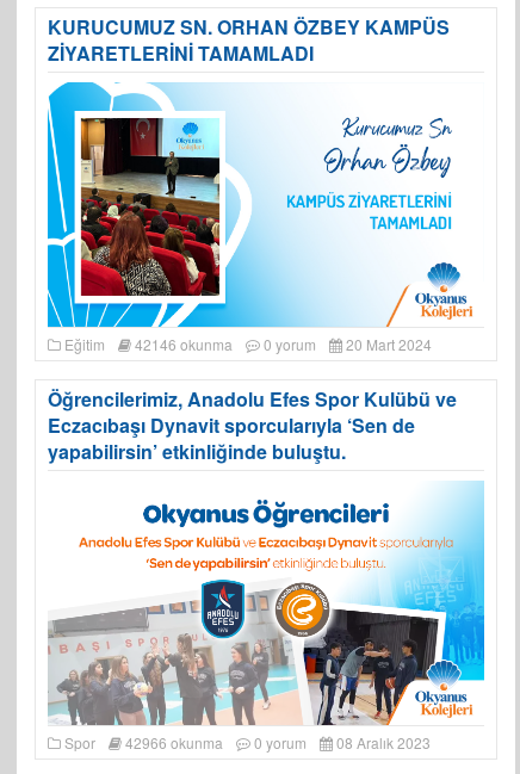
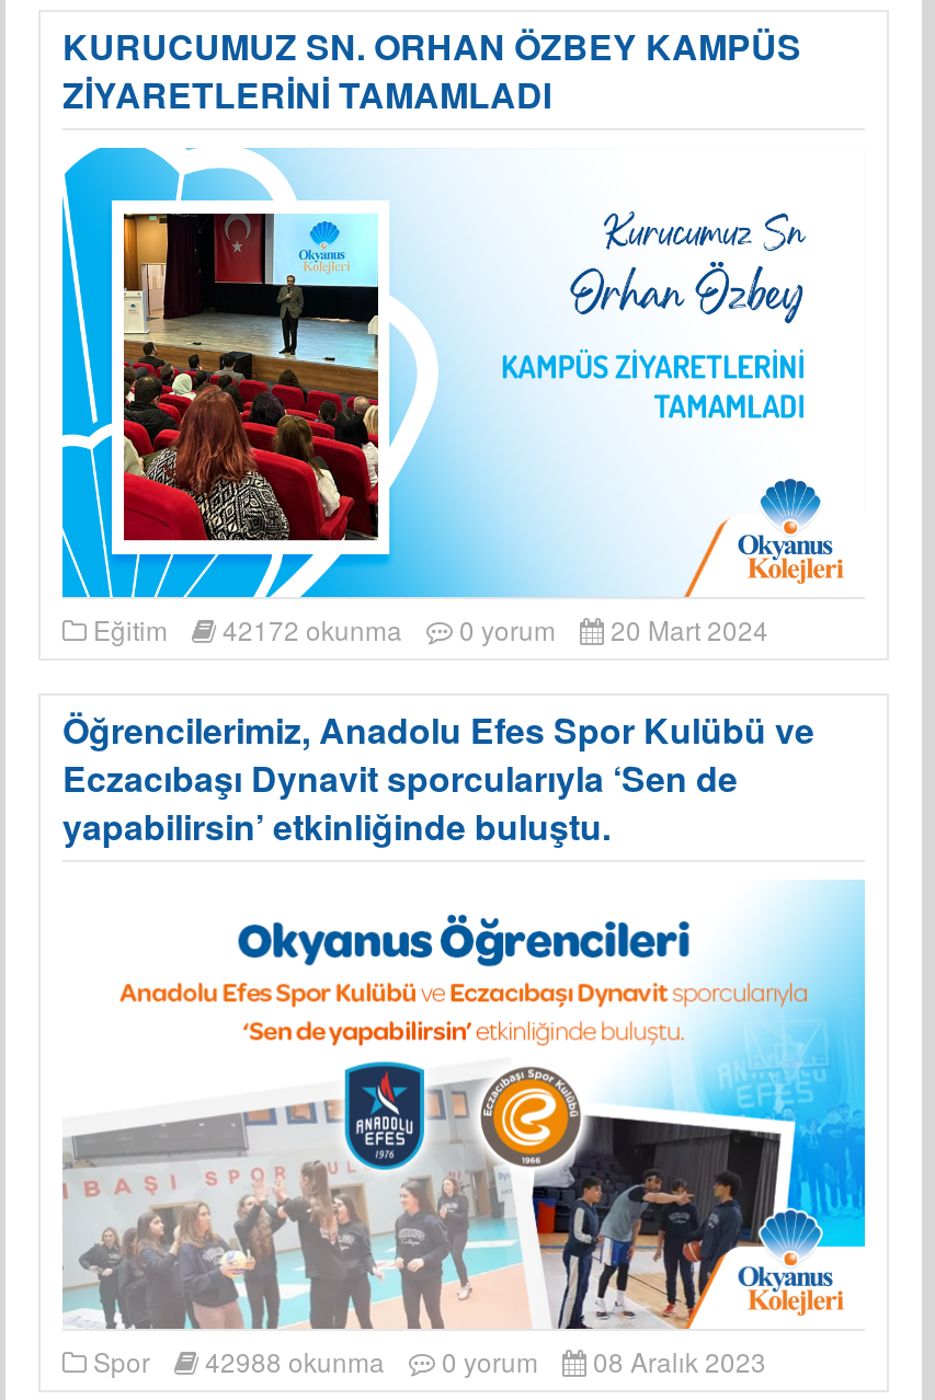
[61,333,432,354] Eğitim 42146 okunma 0 yorum 20 Mart 2024 -> [87,609,768,647] Eğitim 42172 okunma 0 yorum 20 Mart 2024
[61,732,431,752] Spor 42966 okunma 0 yorum 08 Aralık 2023 -> [87,1341,766,1379] Spor 42988 okunma 0 yorum 08 Aralık 2023

